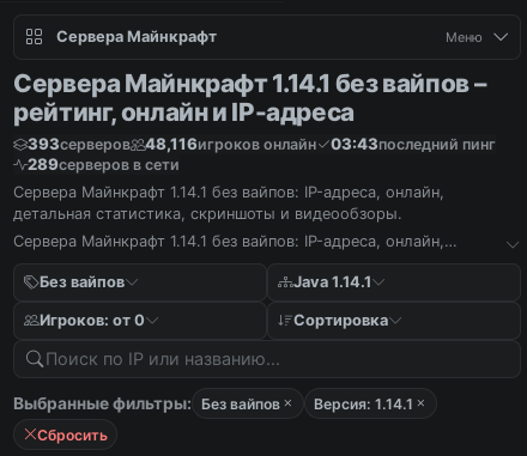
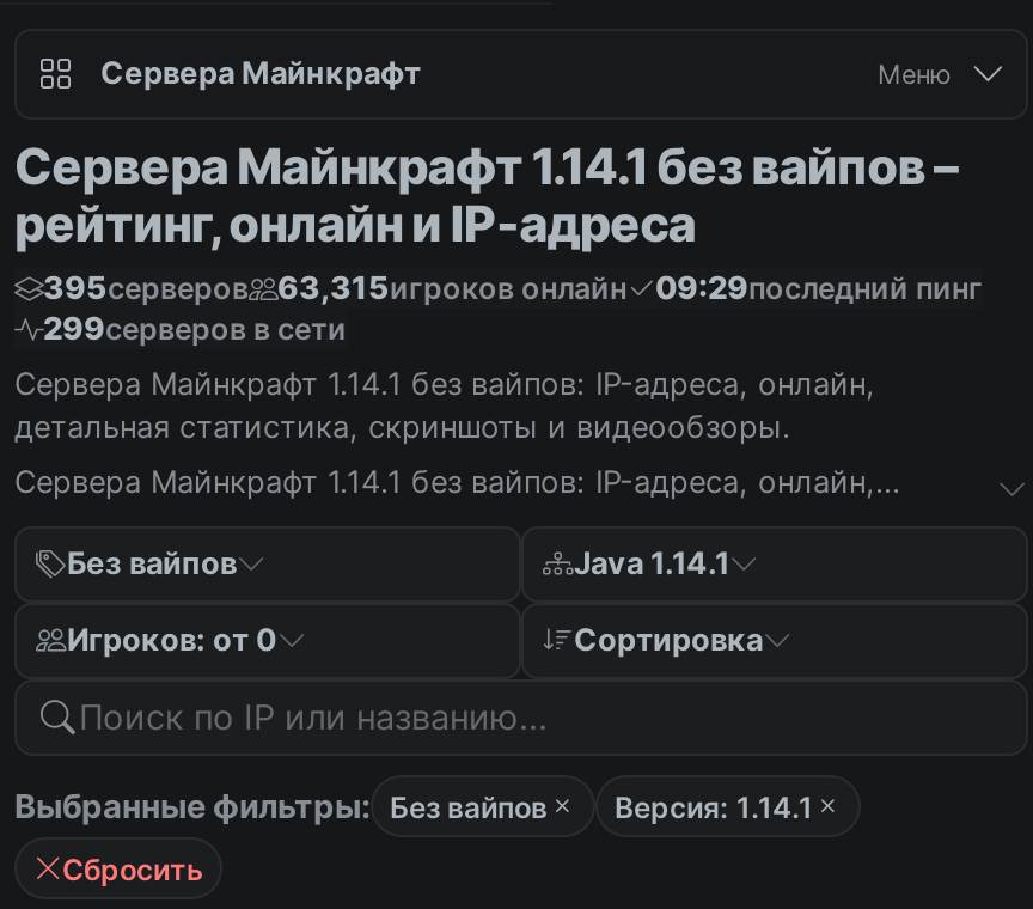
[28,134,131,153] 393серверов -> [43,268,249,306] 395серверов
[145,134,316,153] 48,116игроков онлайн -> [277,268,626,306] 63,315игроков онлайн
[331,134,496,153] 03:43последний пинг -> [655,268,983,306] 09:29последний пинг
[28,154,180,174] 289серверов в сети -> [43,309,347,347] 299серверов в сети

